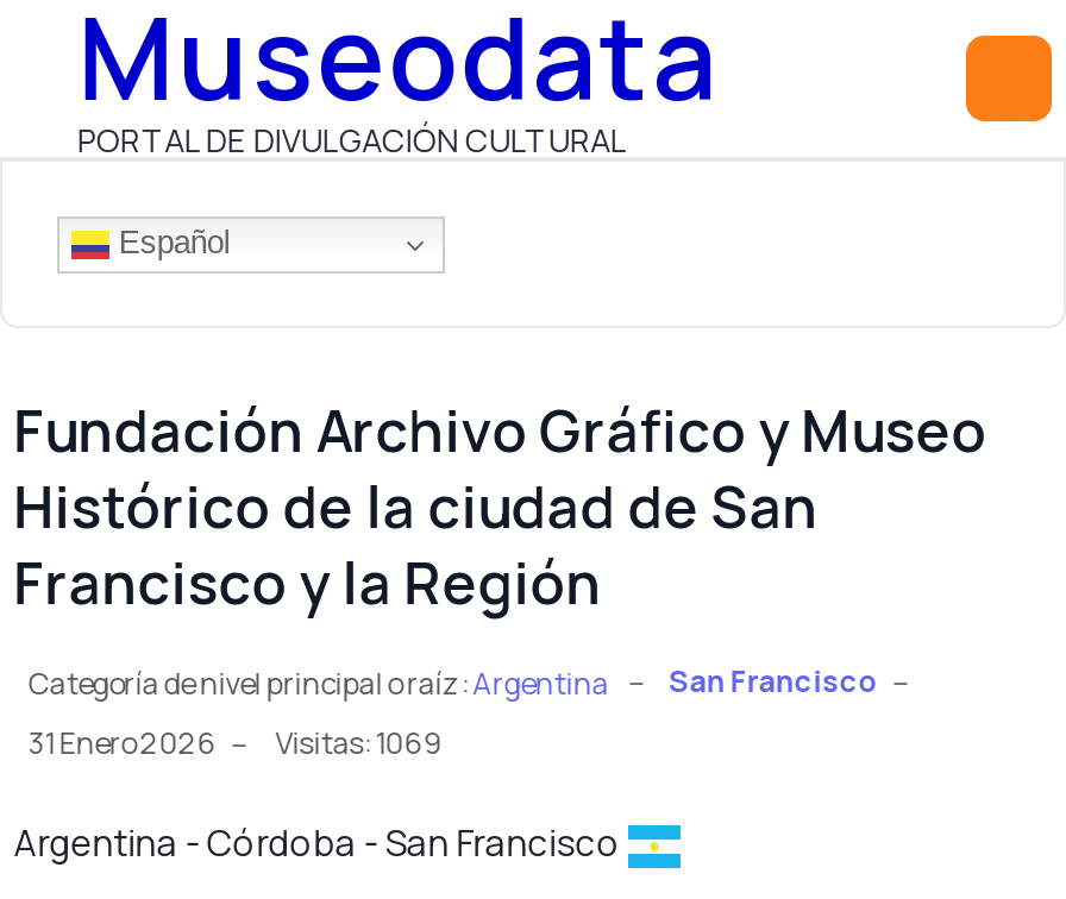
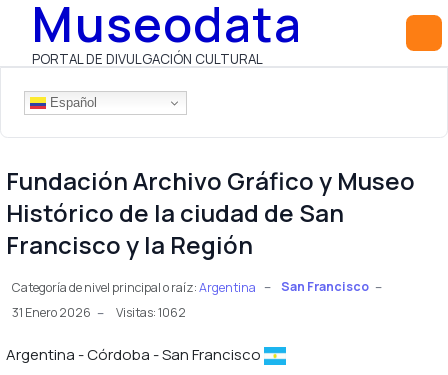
[28,724,442,764] 31 Enero 2026 Visitas: 1069 -> [12,304,186,321] 31 Enero 2026 Visitas: 1062

